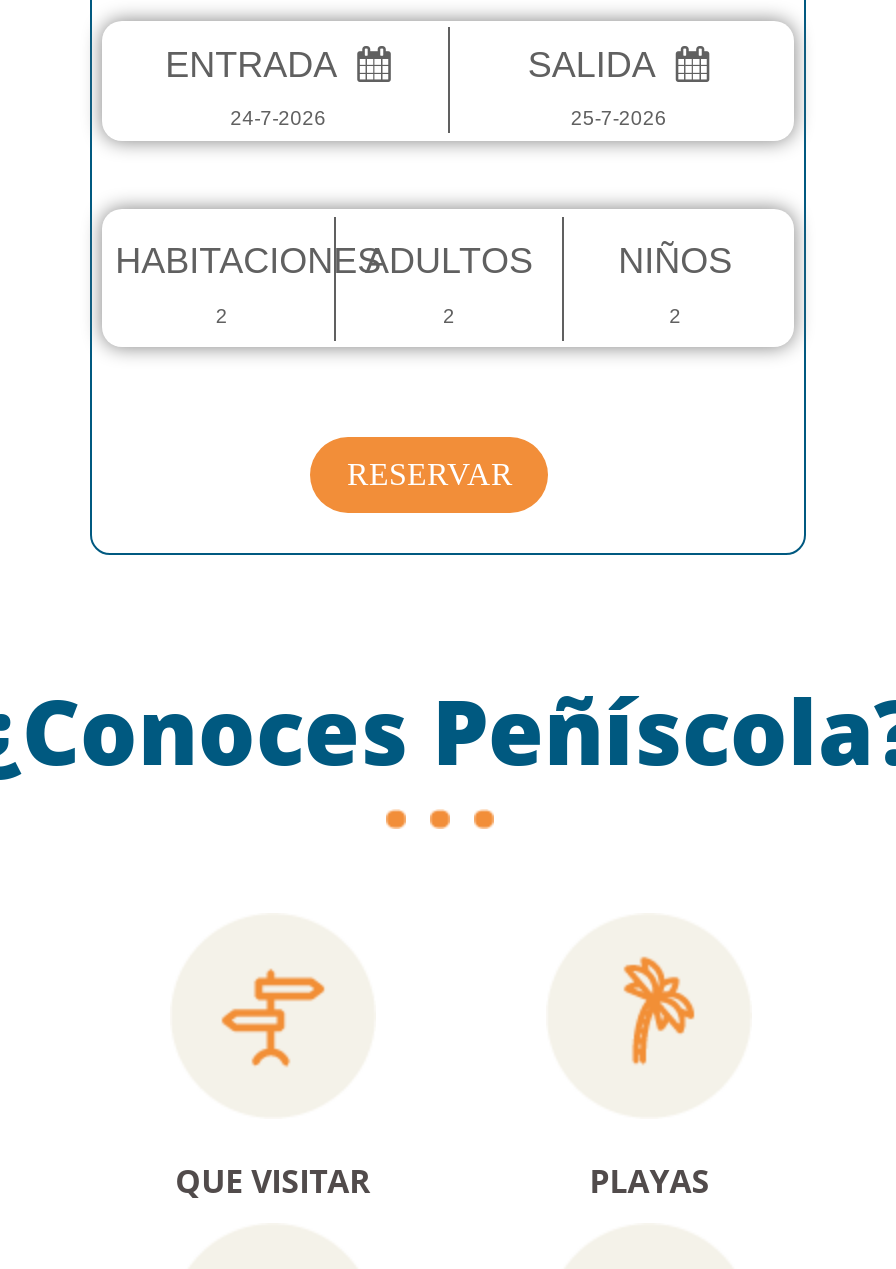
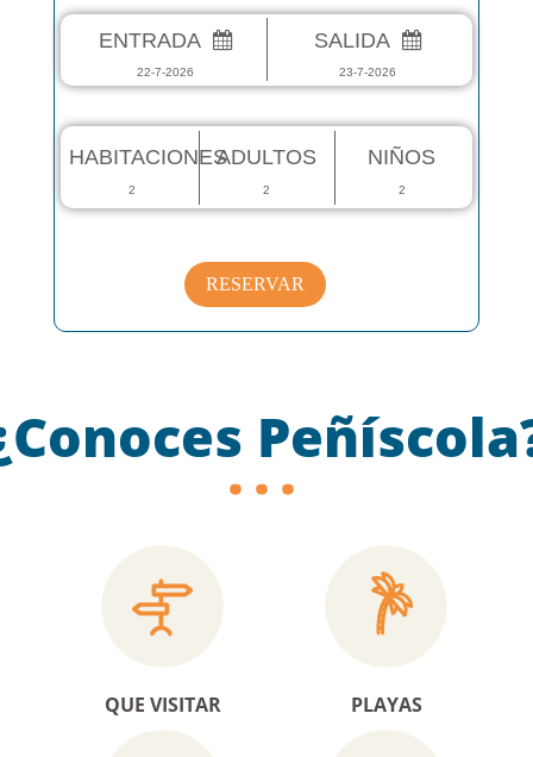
[230,108,326,130] 24-7-2026 -> [137,66,194,79] 22-7-2026
[571,108,667,130] 25-7-2026 -> [339,66,397,79] 23-7-2026

